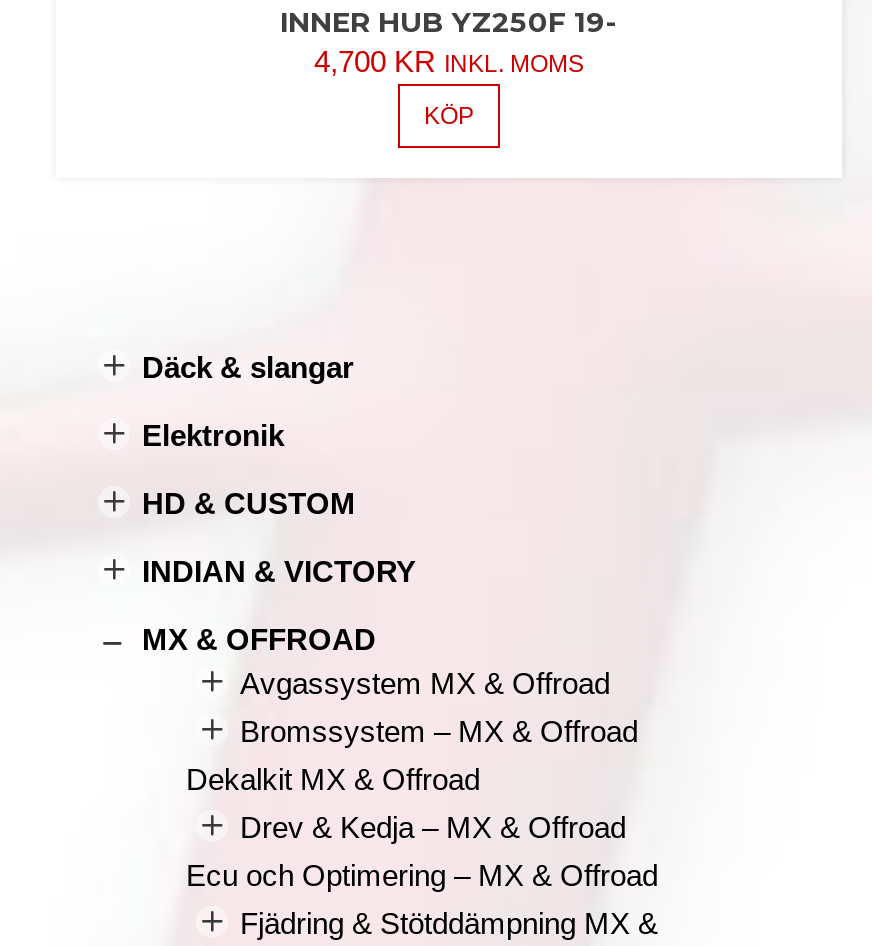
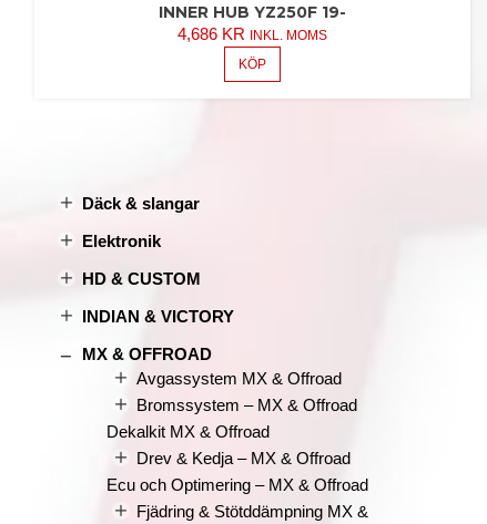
[314,44,584,78] 4,700 KR INKL. MOMS -> [177,25,327,43] 4,686 KR INKL. MOMS

